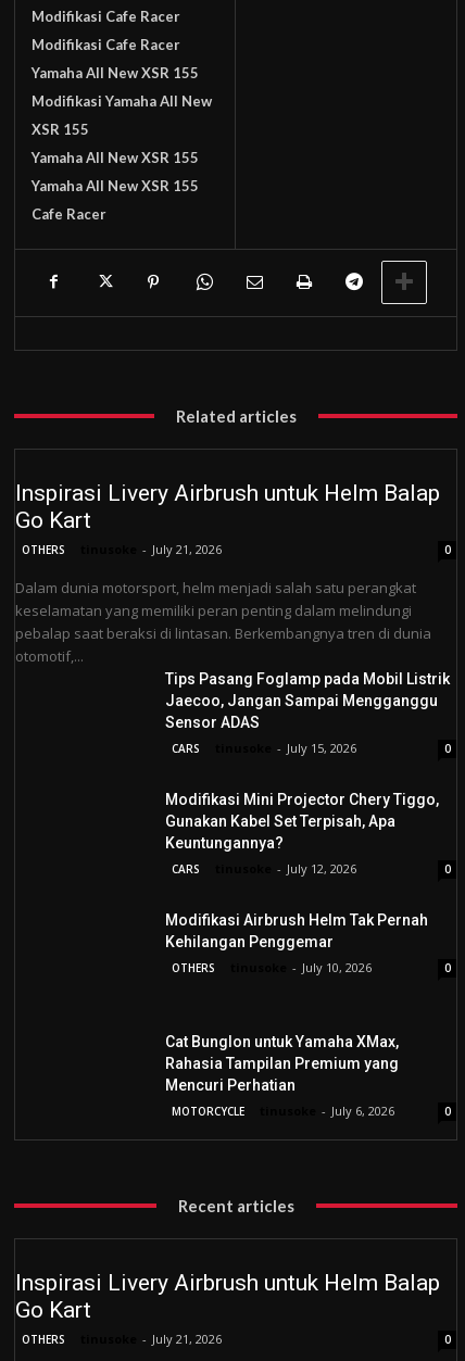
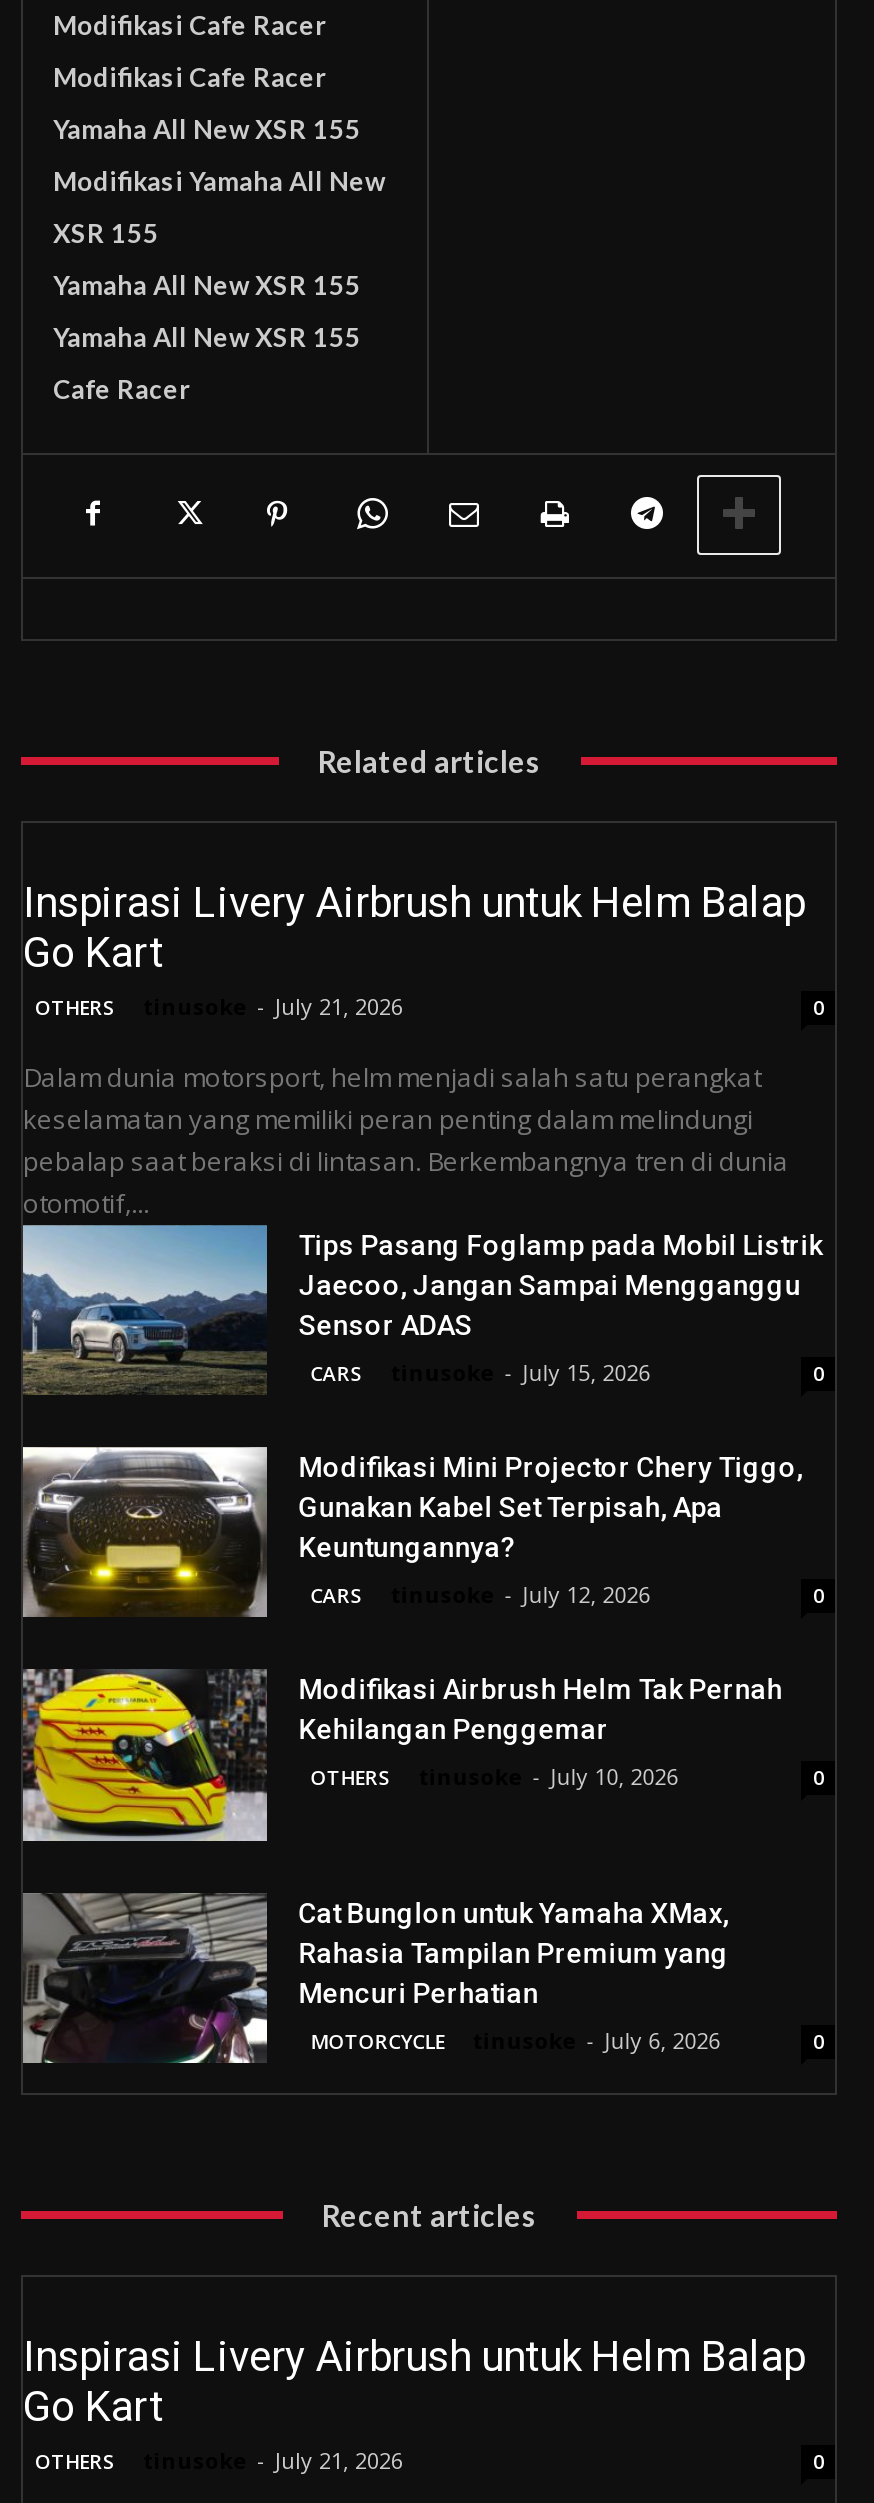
none -> [21,1223,269,1397] [image]
none -> [21,1445,269,1619] [image]
none -> [21,1667,269,1843] [image]
none -> [21,1891,269,2065] [image]

